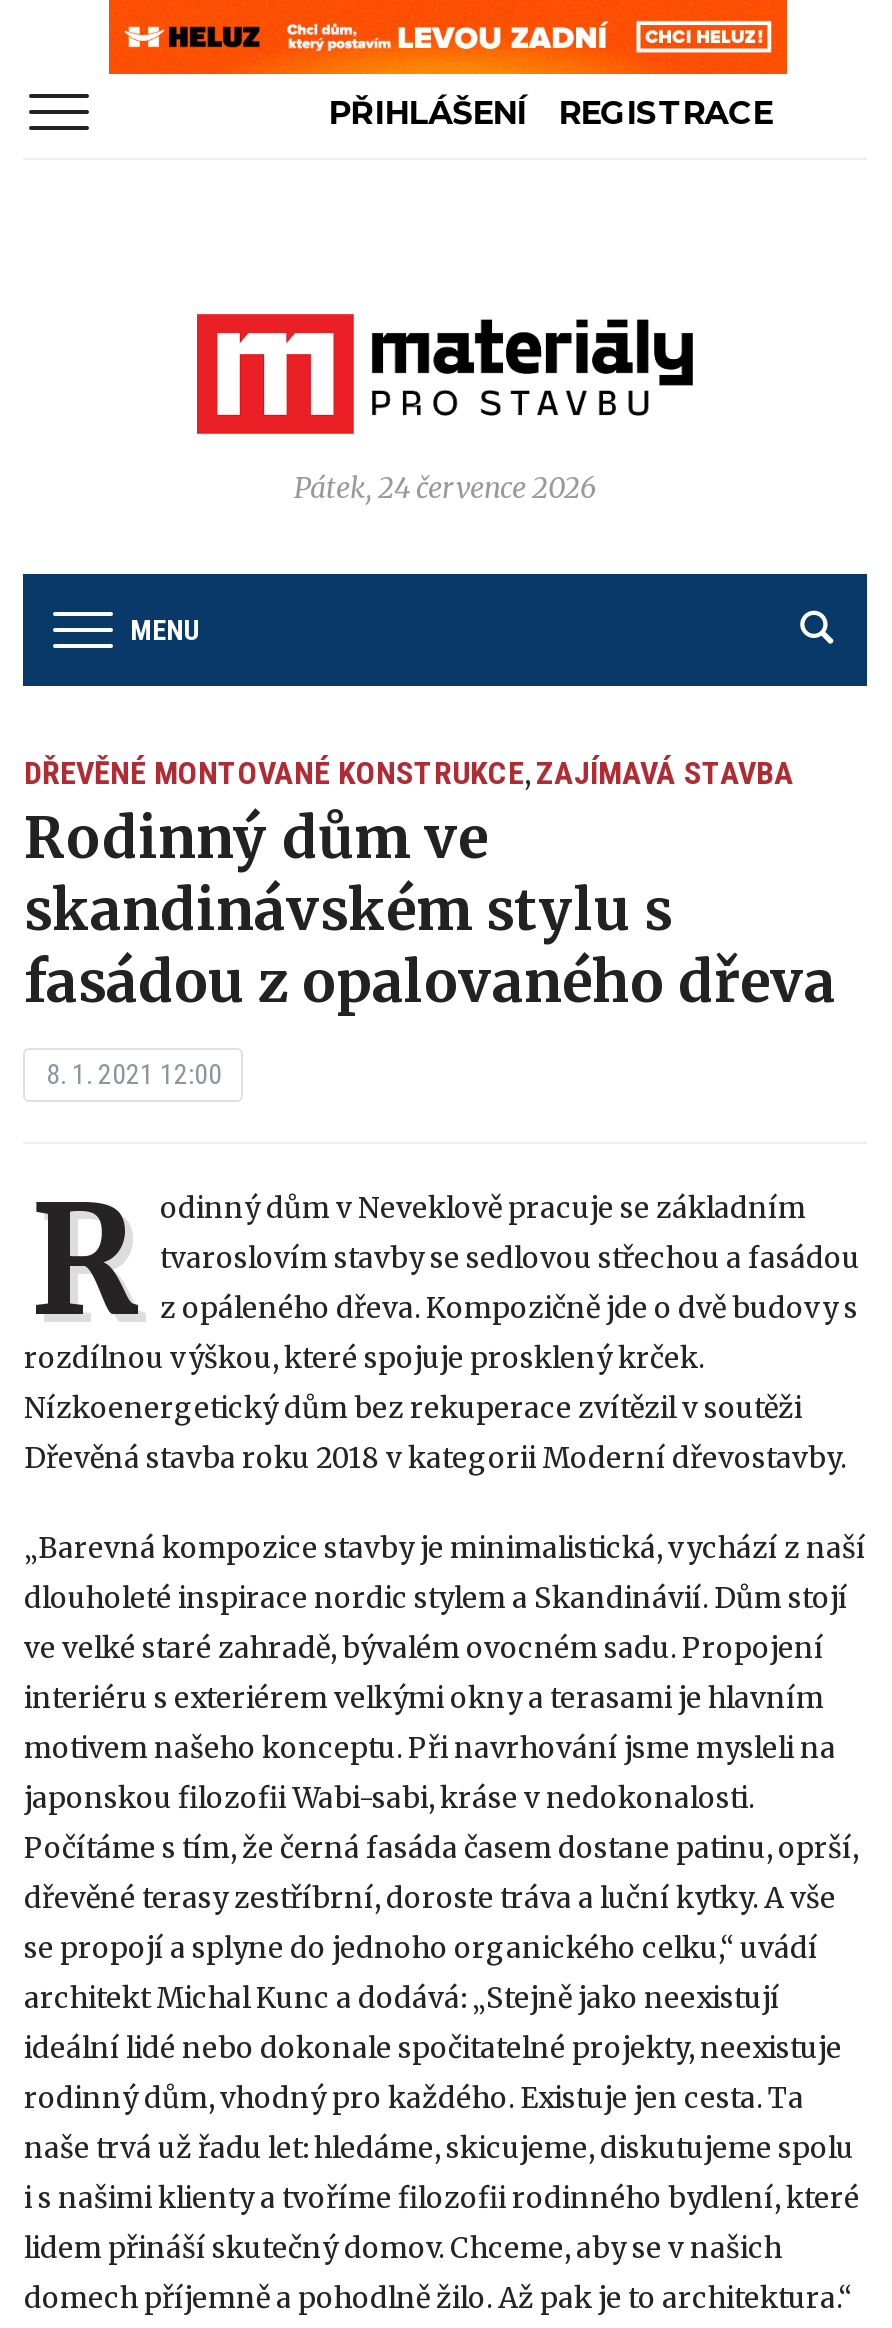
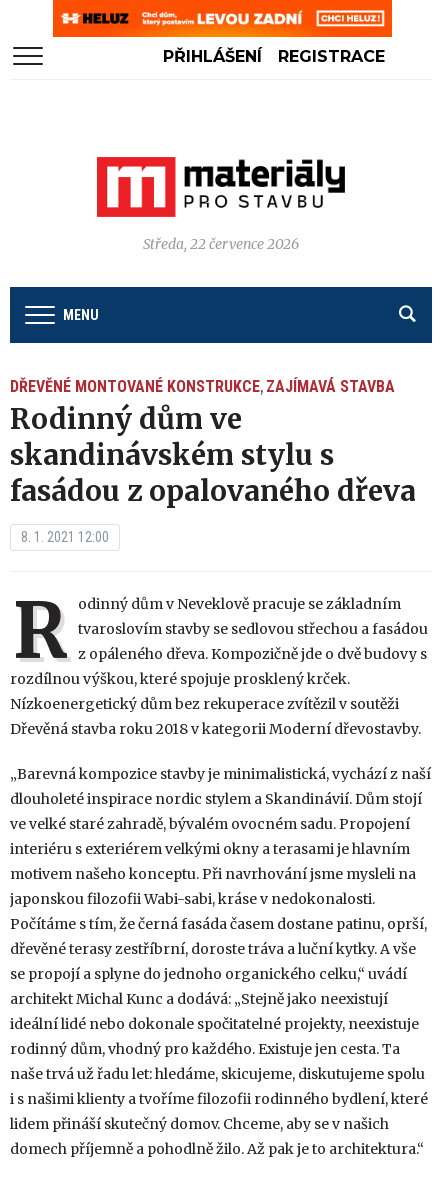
[294,470,596,506] Pátek, 24 července 2026 -> [143,235,299,253] Středa, 22 července 2026

